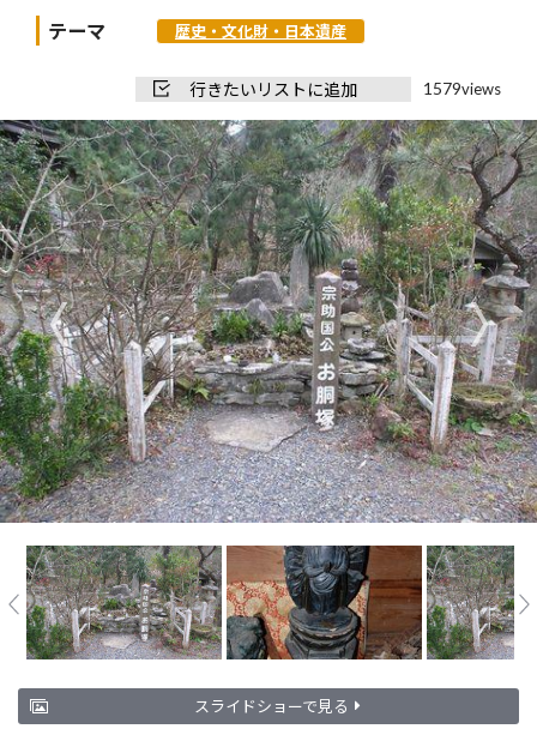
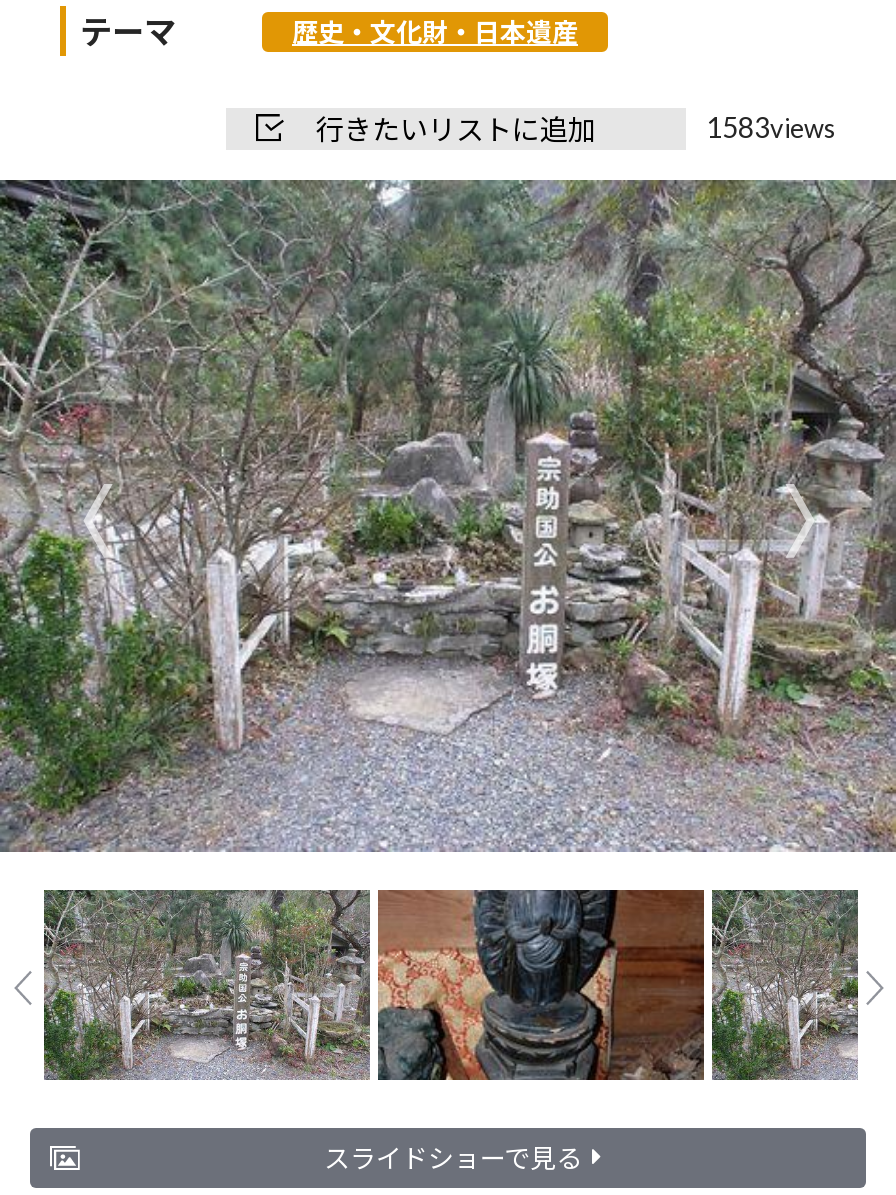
[423,78,501,98] 1579views -> [706,110,836,144] 1583views

